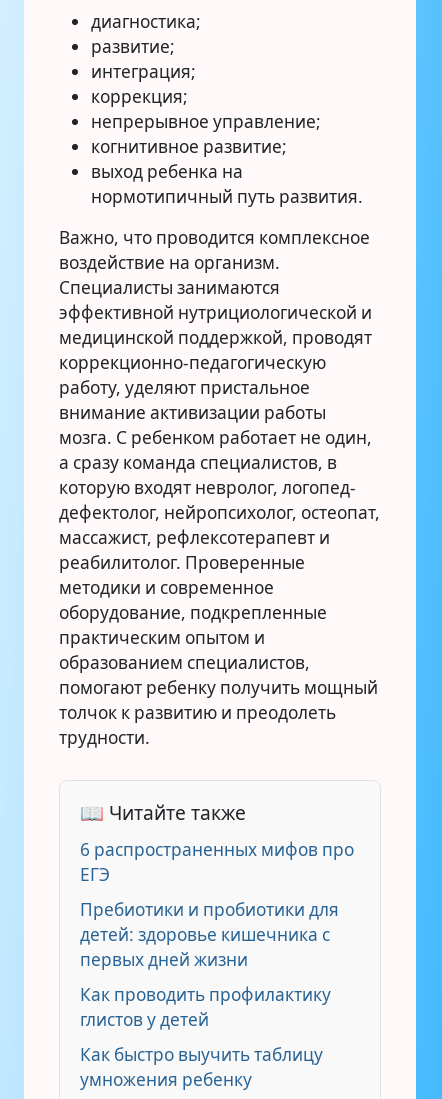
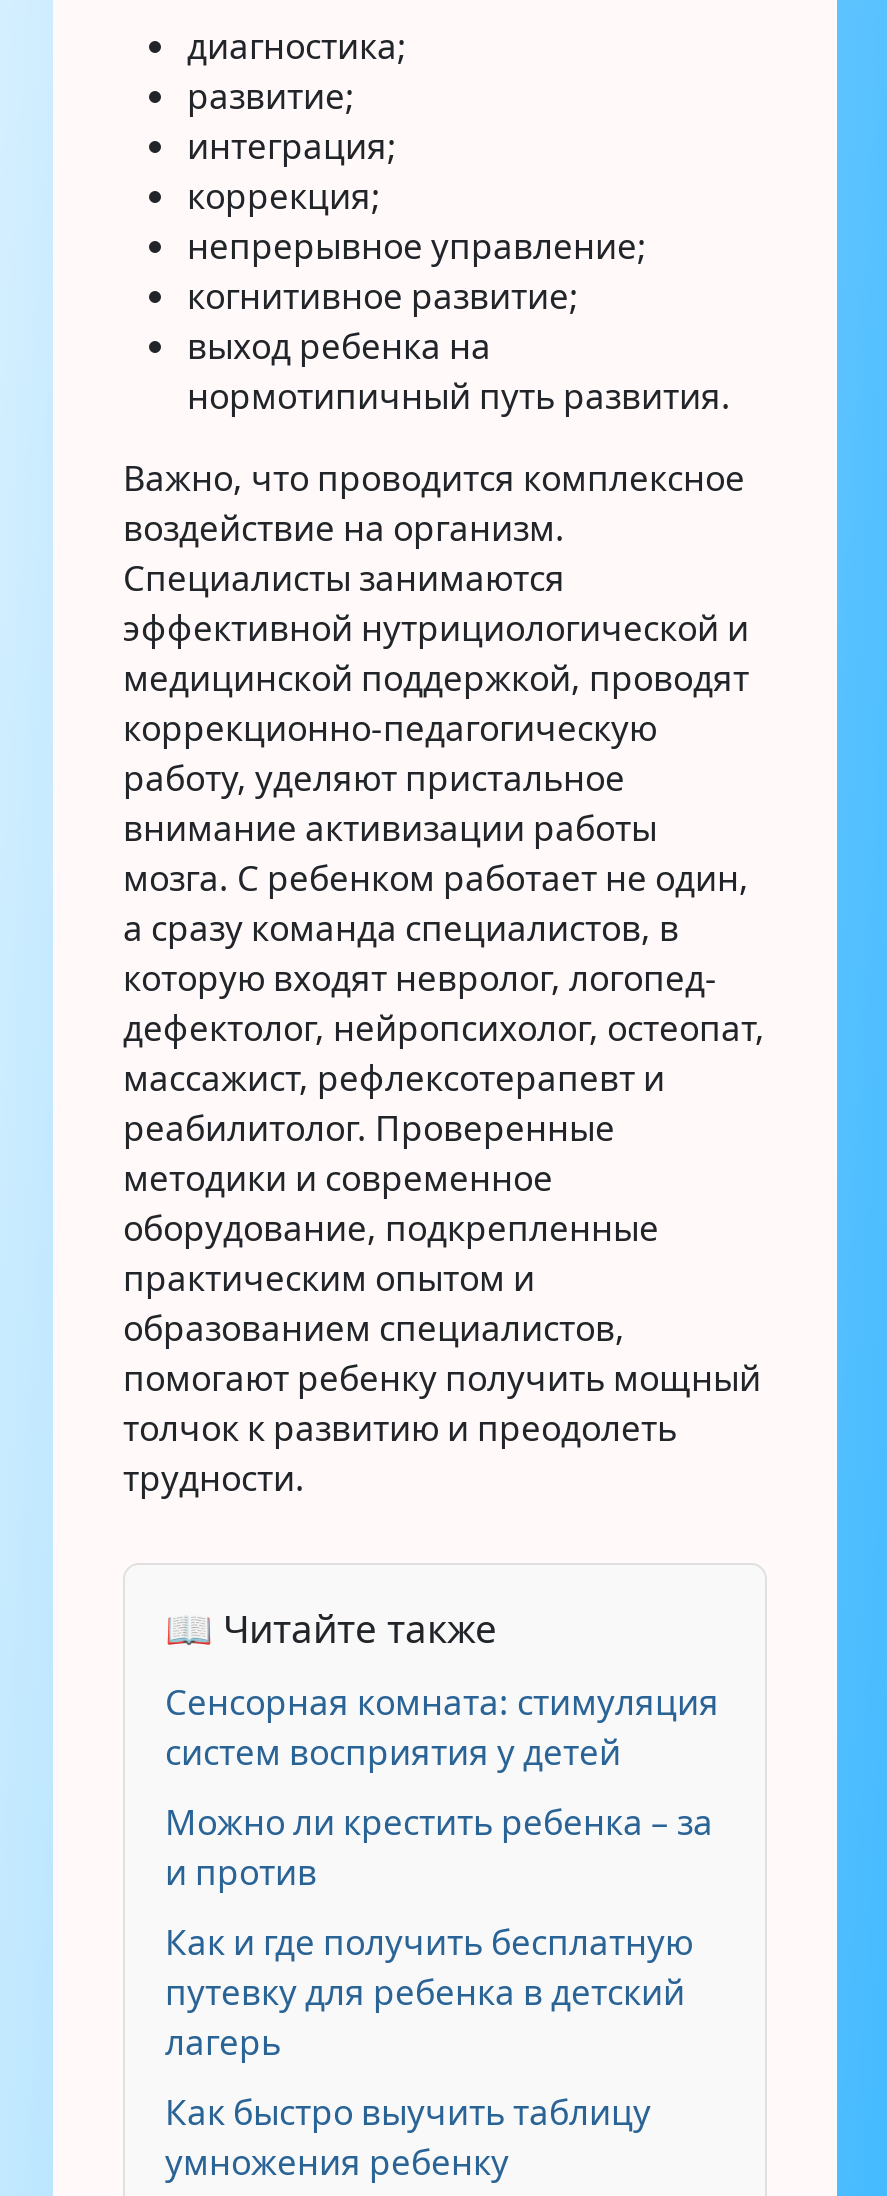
[80,838,354,886] 6 распространенных мифов про | ЕГЭ -> [165,1679,719,1775] Сенсорная комната: стимуляция | систем восприятия у детей
[80,898,339,971] Пребиотики и пробиотики для | детей: здоровье кишечника с | первых дней жизни -> [165,1799,713,1895] Можно ли крестить ребенка – за | и против
[80,983,331,1031] Как проводить профилактику | глистов у детей -> [165,1919,693,2065] Как и где получить бесплатную | путевку для ребенка в детский | лагерь

